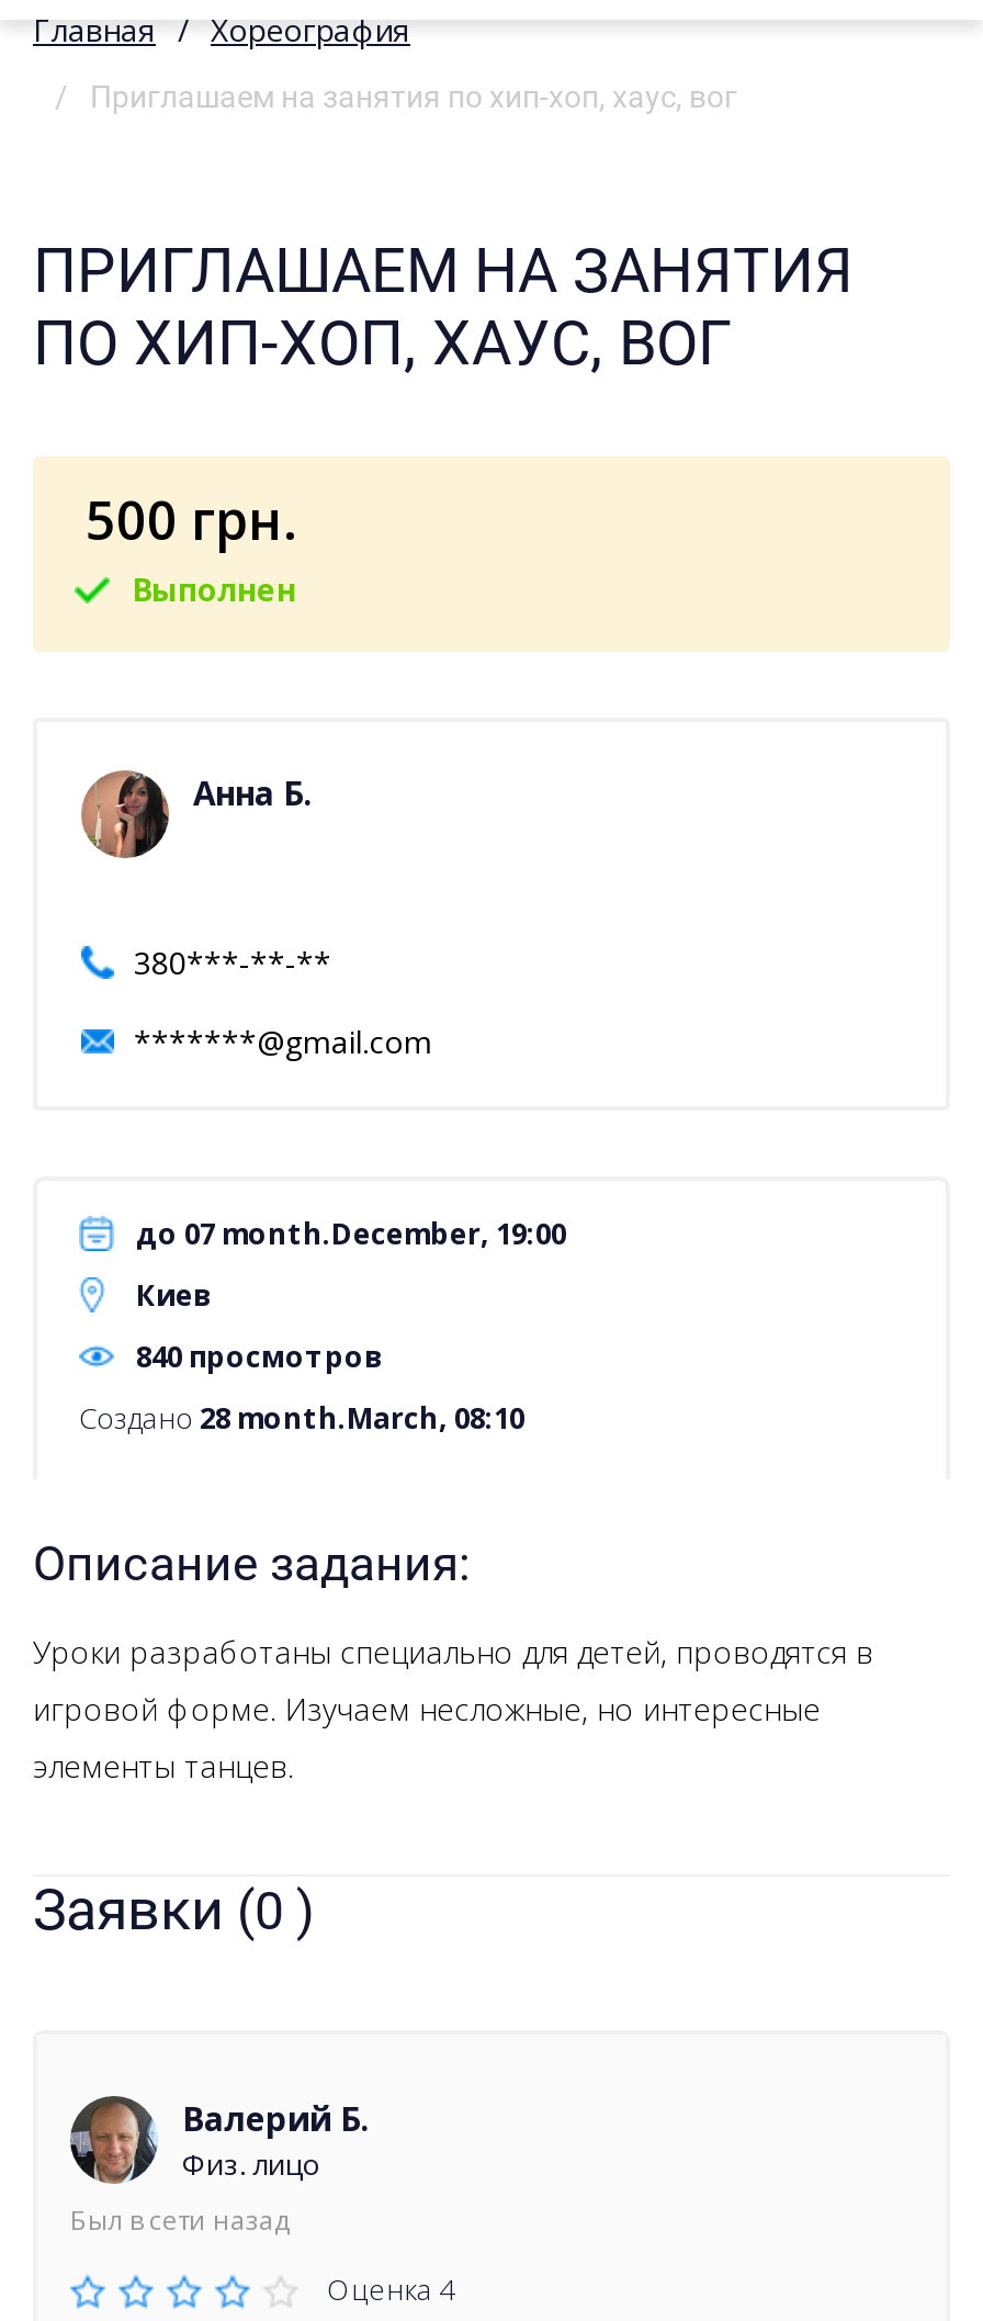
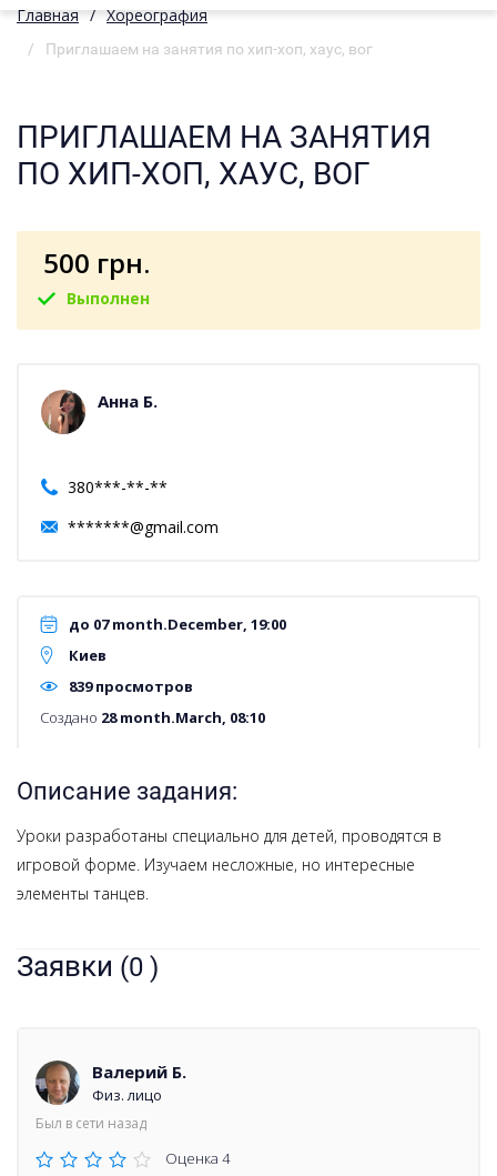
[136,1337,382,1376] 840 просмотров -> [69,676,193,696] 839 просмотров

